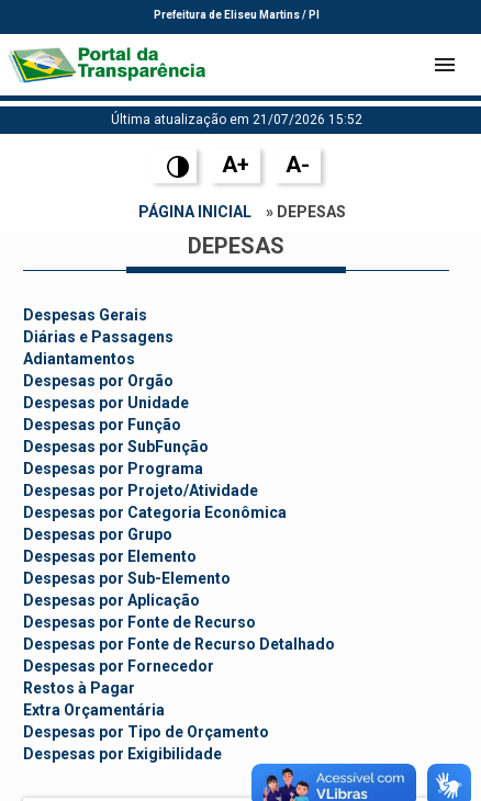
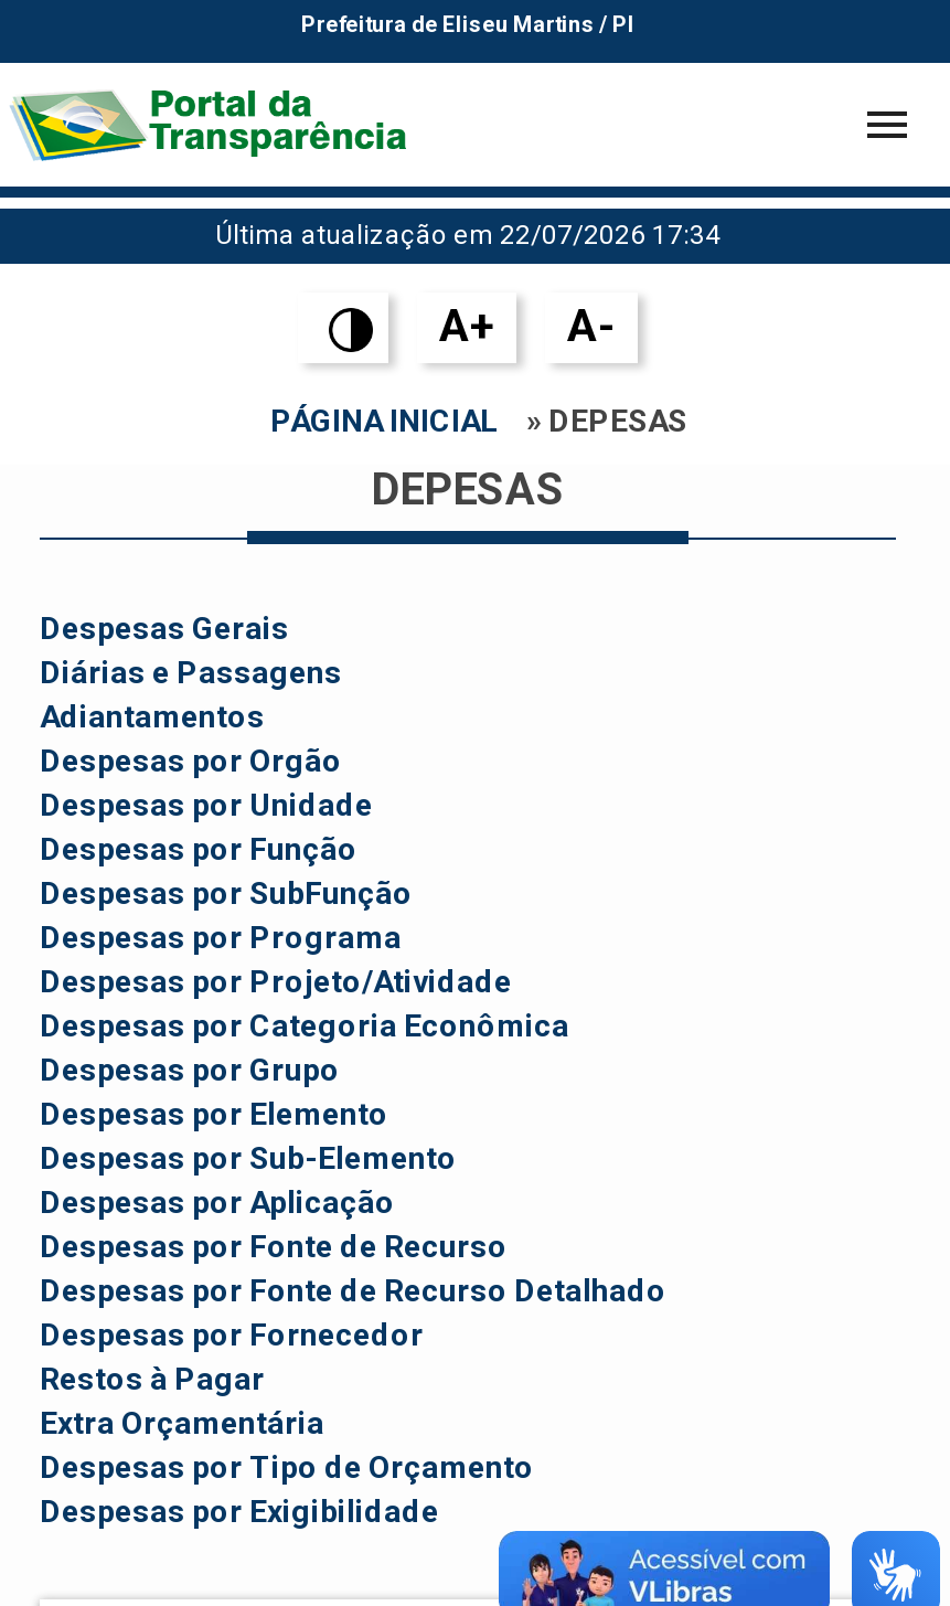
[110,112,362,127] Última atualização em 21/07/2026 15:52 -> [215,220,720,251] Última atualização em 22/07/2026 17:34

